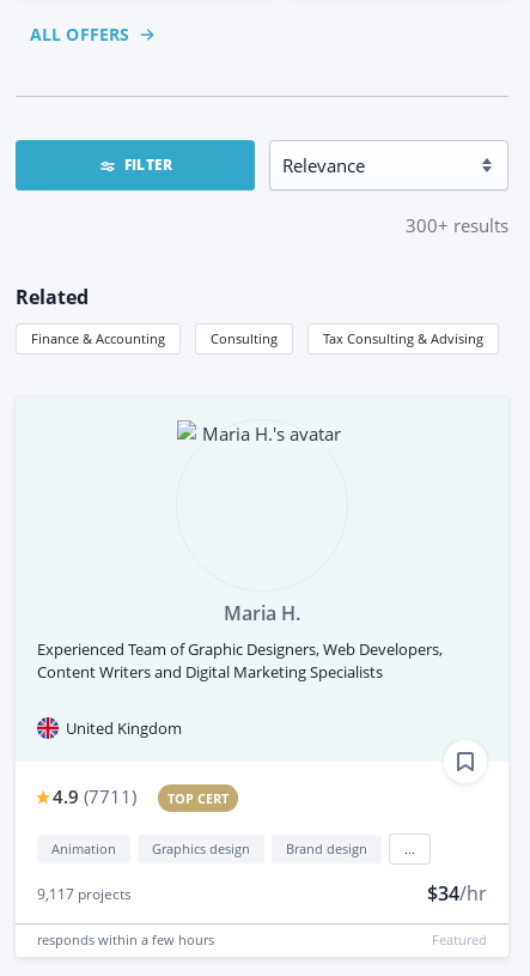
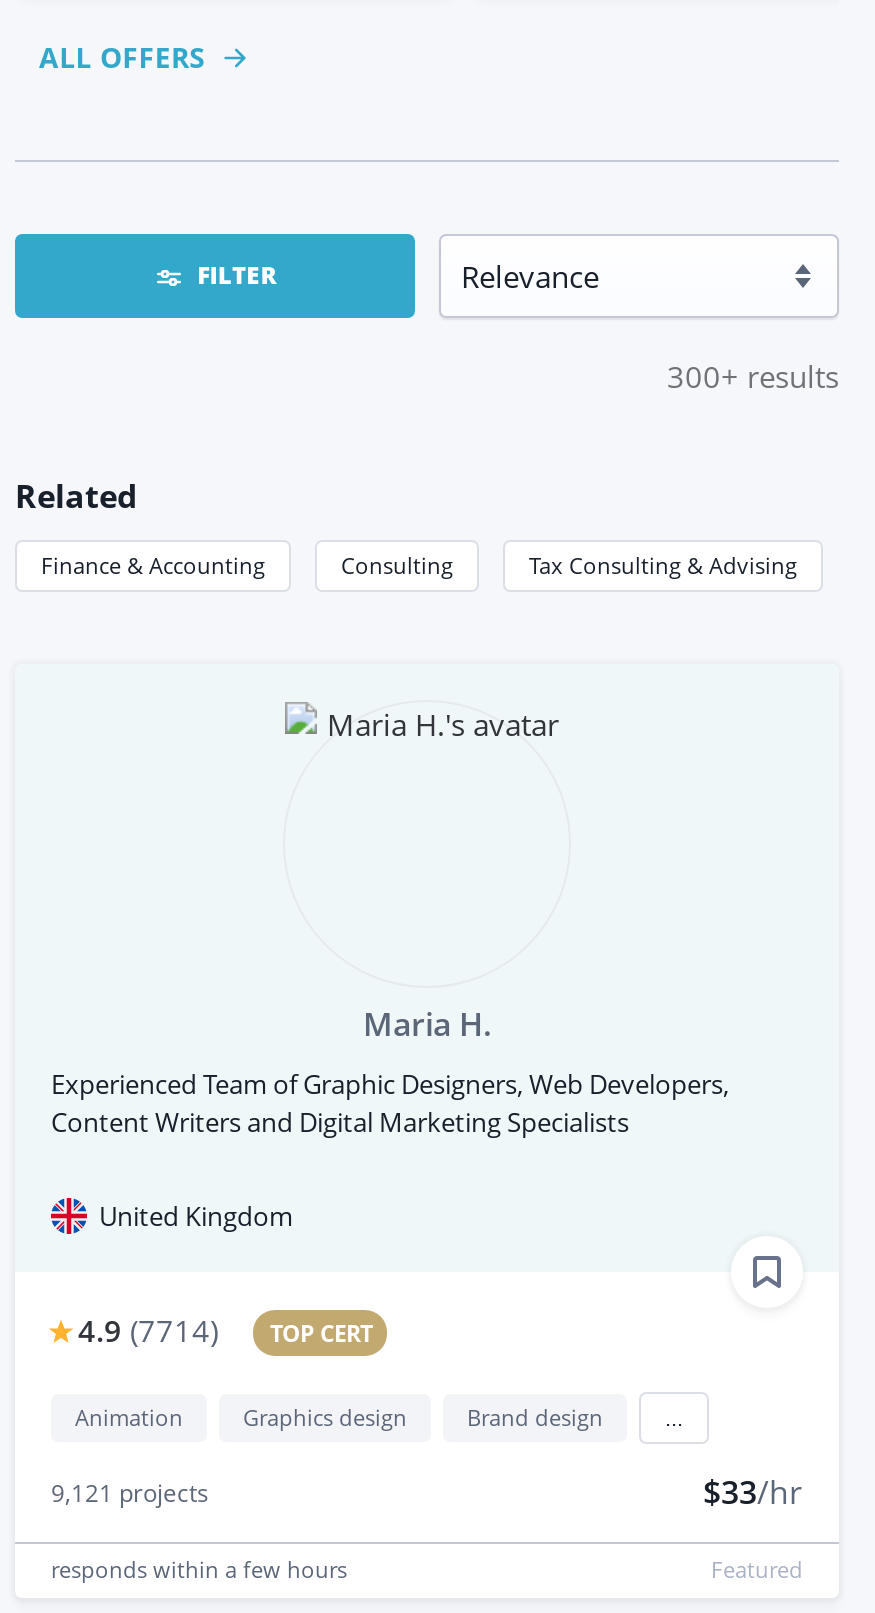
[53,785,229,809] 4.9 (7711) TOP CERT -> [78,1310,372,1350] 4.9 (7714) TOP CERT
[37,883,132,904] 9,117 projects -> [51,1475,209,1509] 9,121 projects
[427,880,487,906] $34/hr -> [703,1469,803,1513] $33/hr

